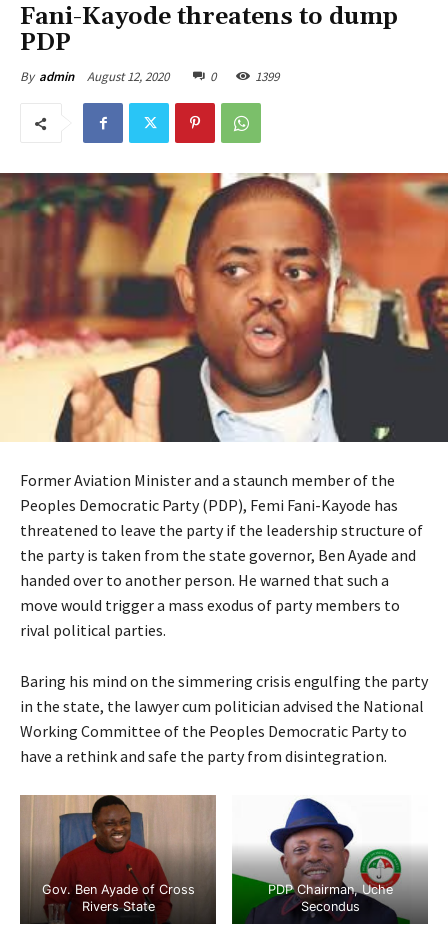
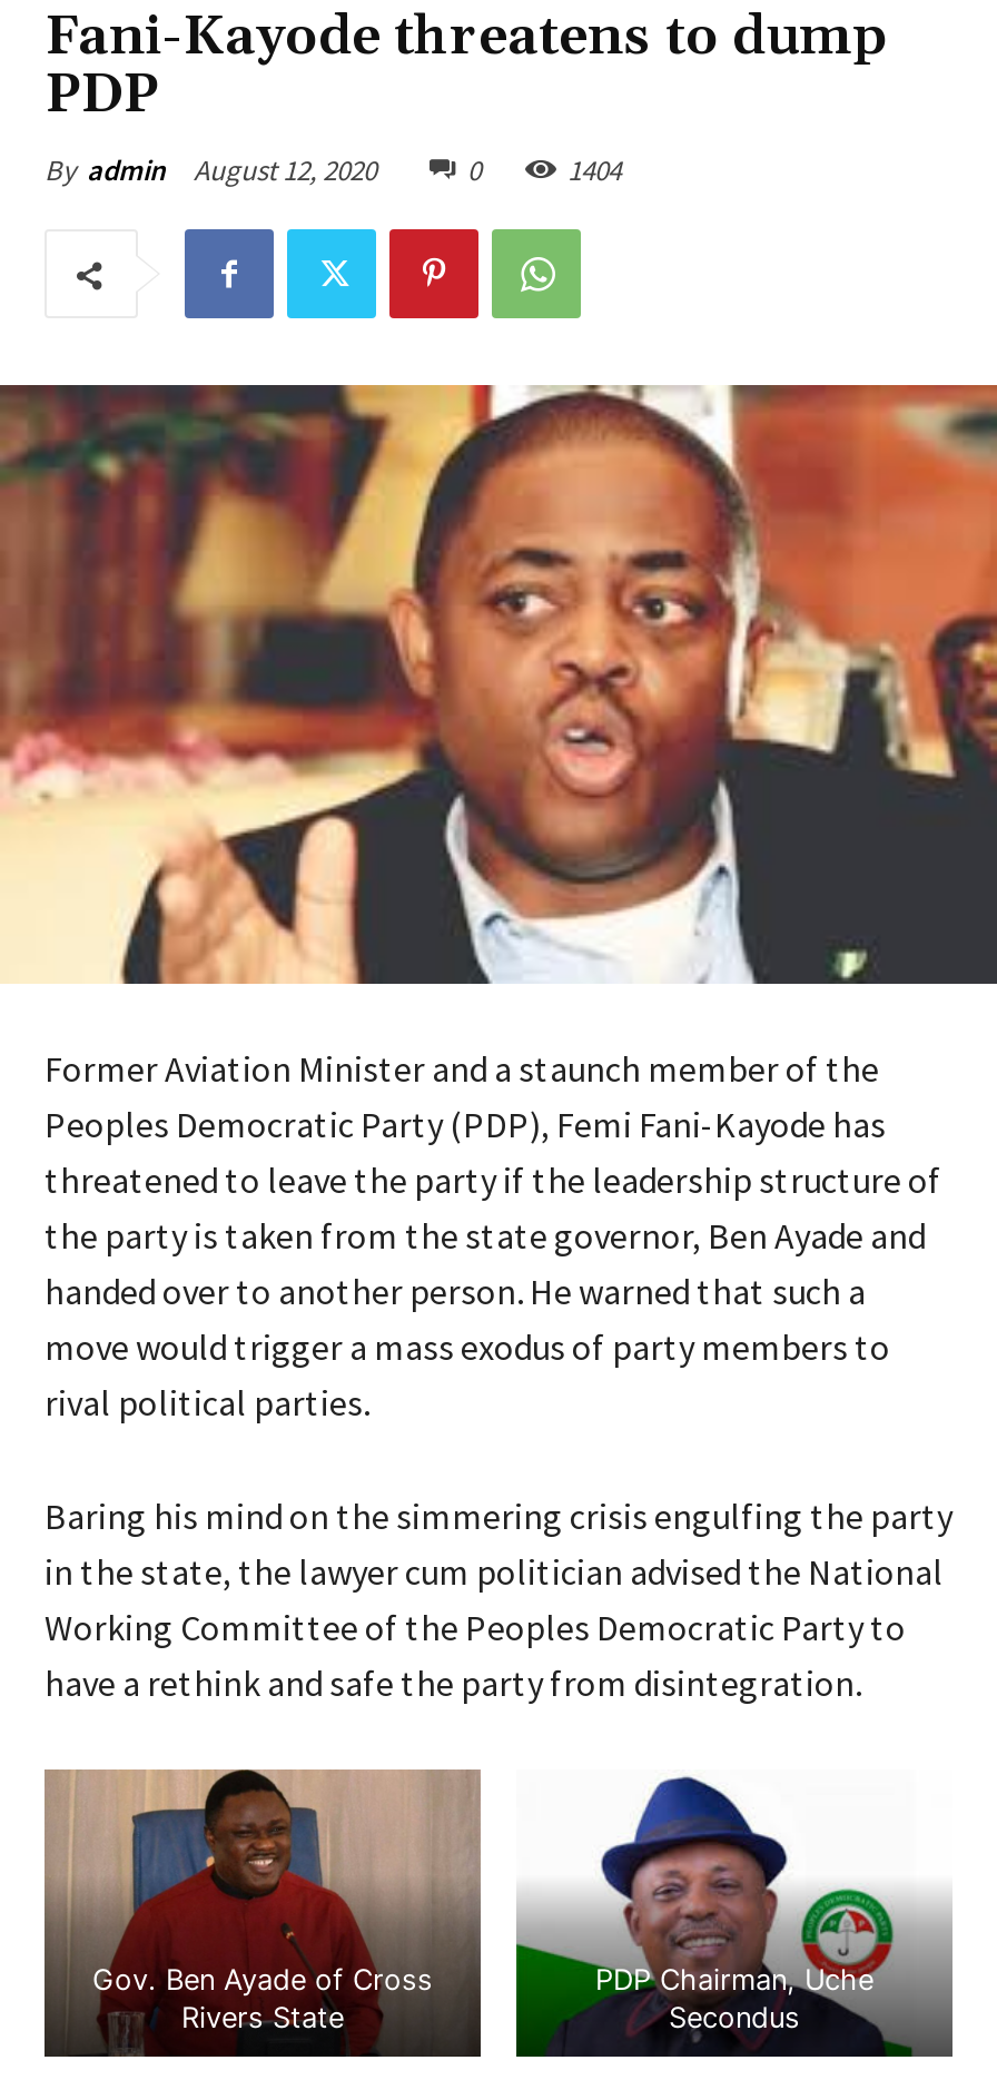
[255,68,279,85] 1399 -> [567,151,621,189] 1404

